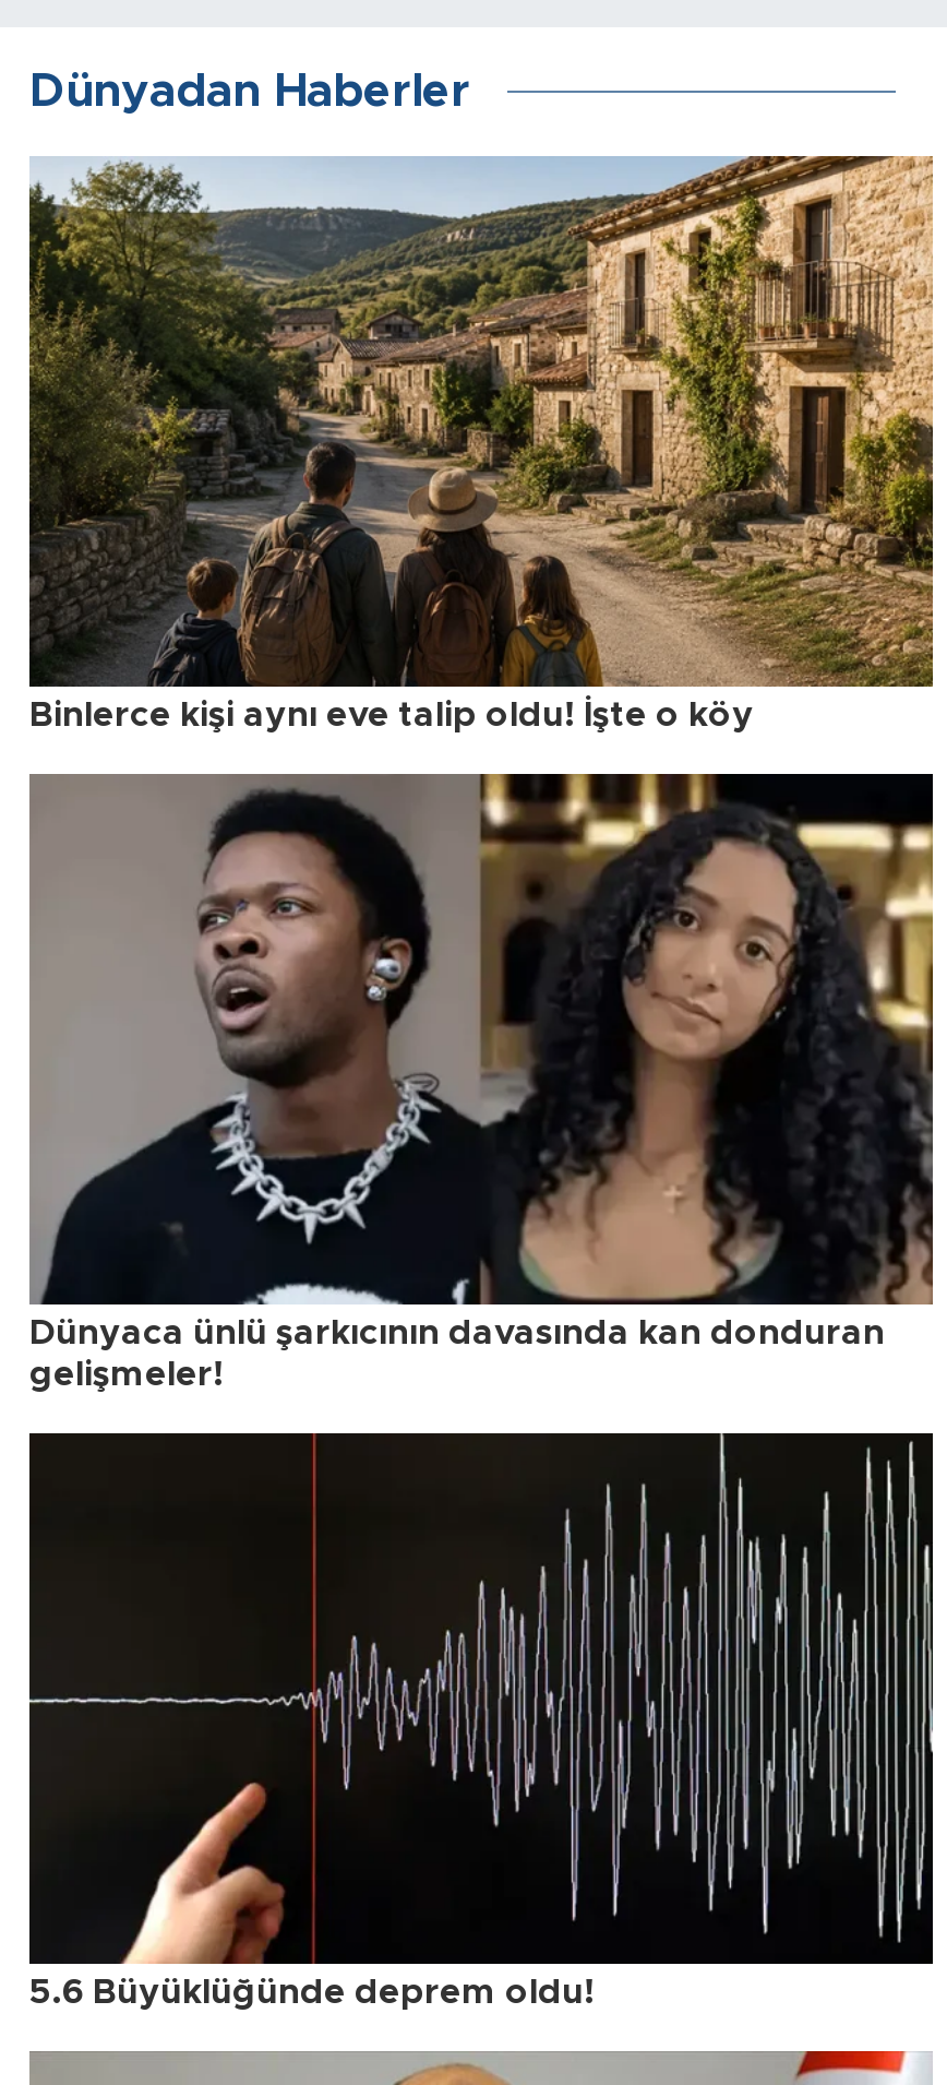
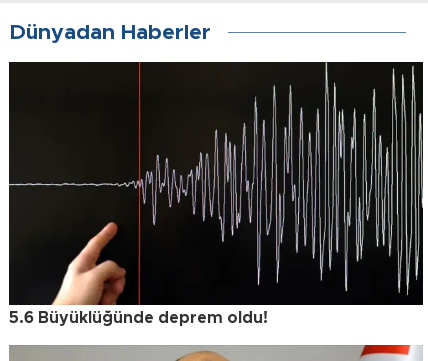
[29,154,935,733] [image] | Binlerce kişi aynı eve talip oldu! İşte o köy -> none
[29,772,935,1392] [image] | Dünyaca ünlü şarkıcının davasında kan donduran | gelişmeler! -> none

